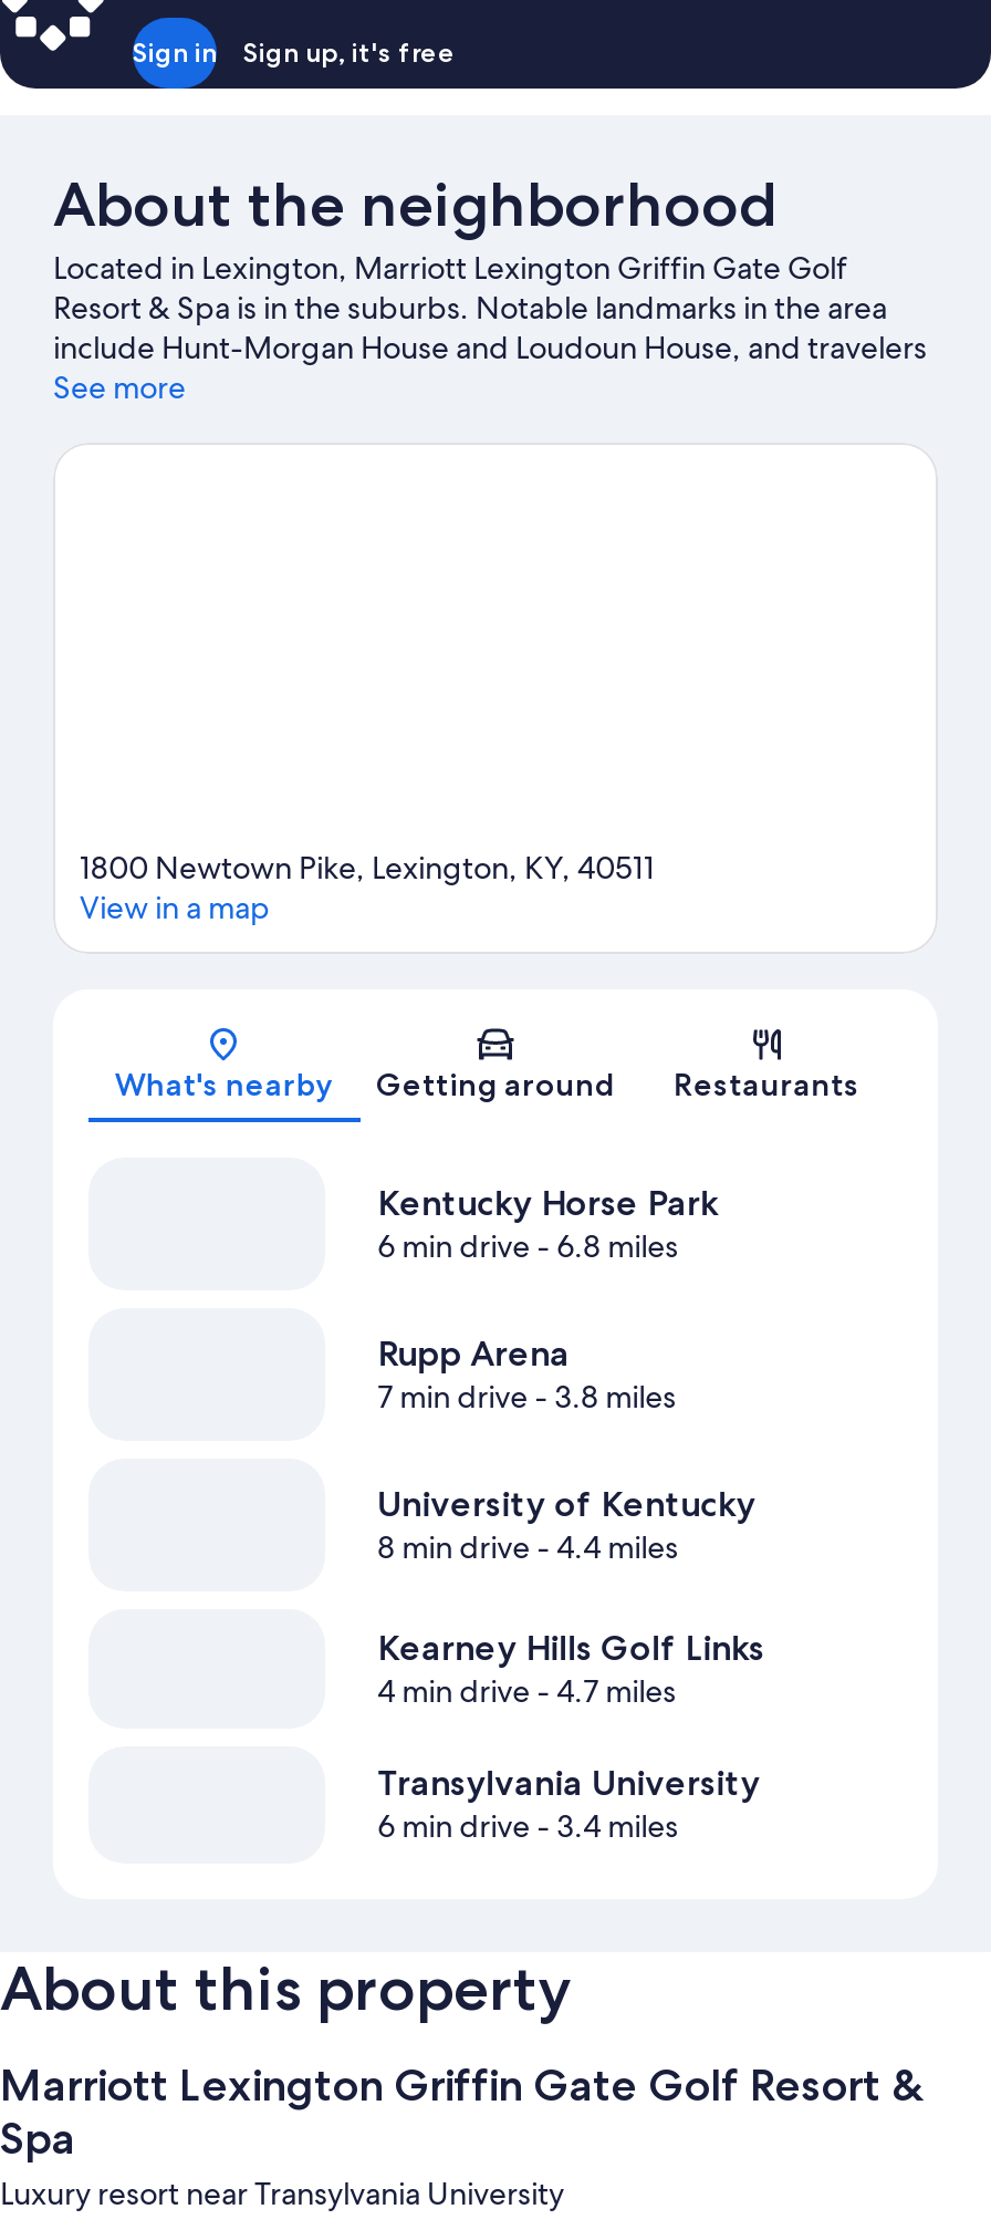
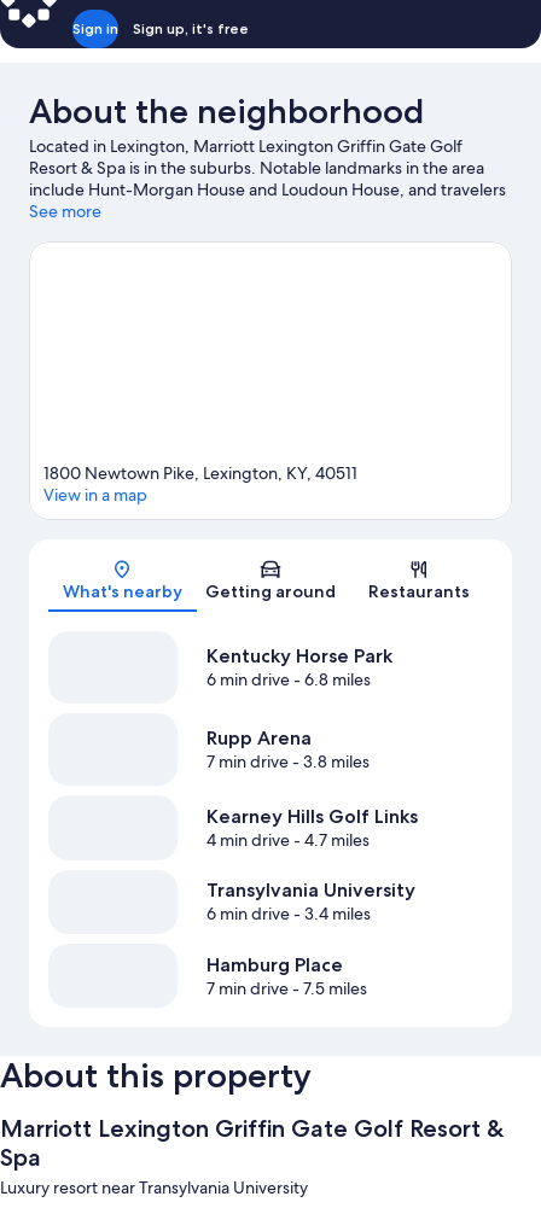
[378,1484,756,1568] University of Kentucky | 8 min drive - 4.4 miles -> none
moved [378,1627,765,1847] -> [206,805,417,925]: Kearney Hills Golf Links | 4 min drive - 4.7 miles | Transylvania University | 6 min drive - 3.4 miles
none -> [206,953,367,999] Hamburg Place | 7 min drive - 7.5 miles

